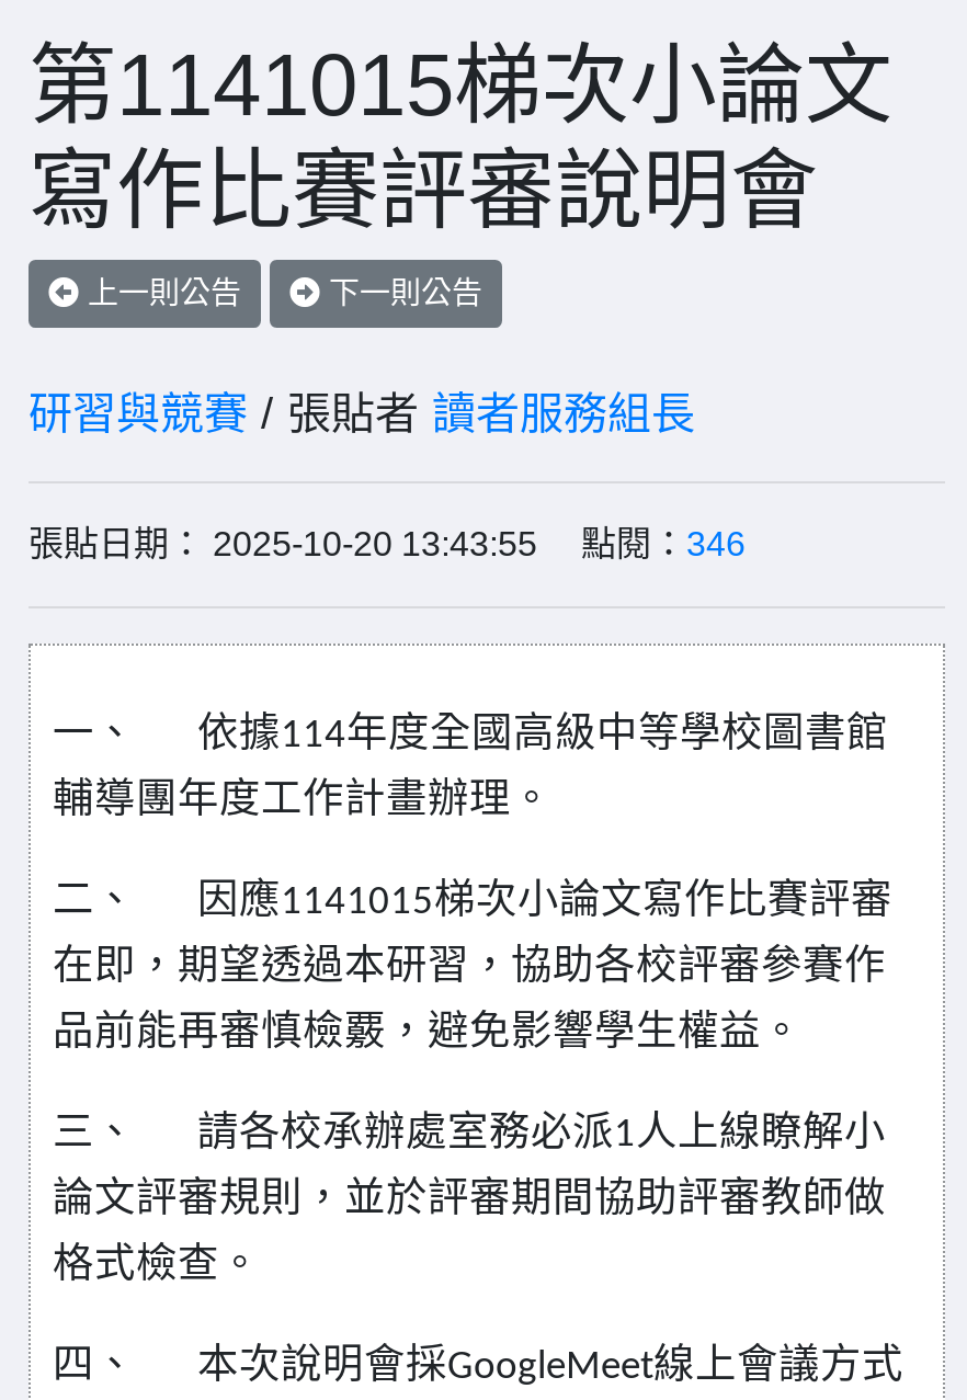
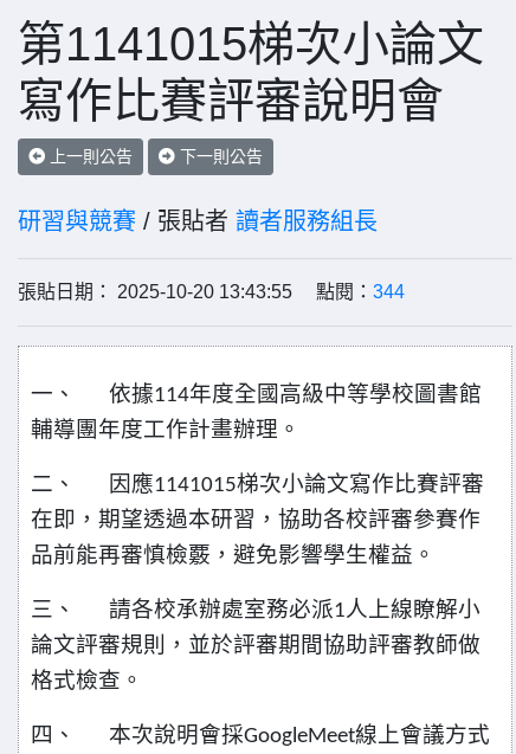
[29,525,746,562] 張貼日期： 2025-10-20 13:43:55 點閱：346 -> [18,282,405,302] 張貼日期： 2025-10-20 13:43:55 點閱：344

